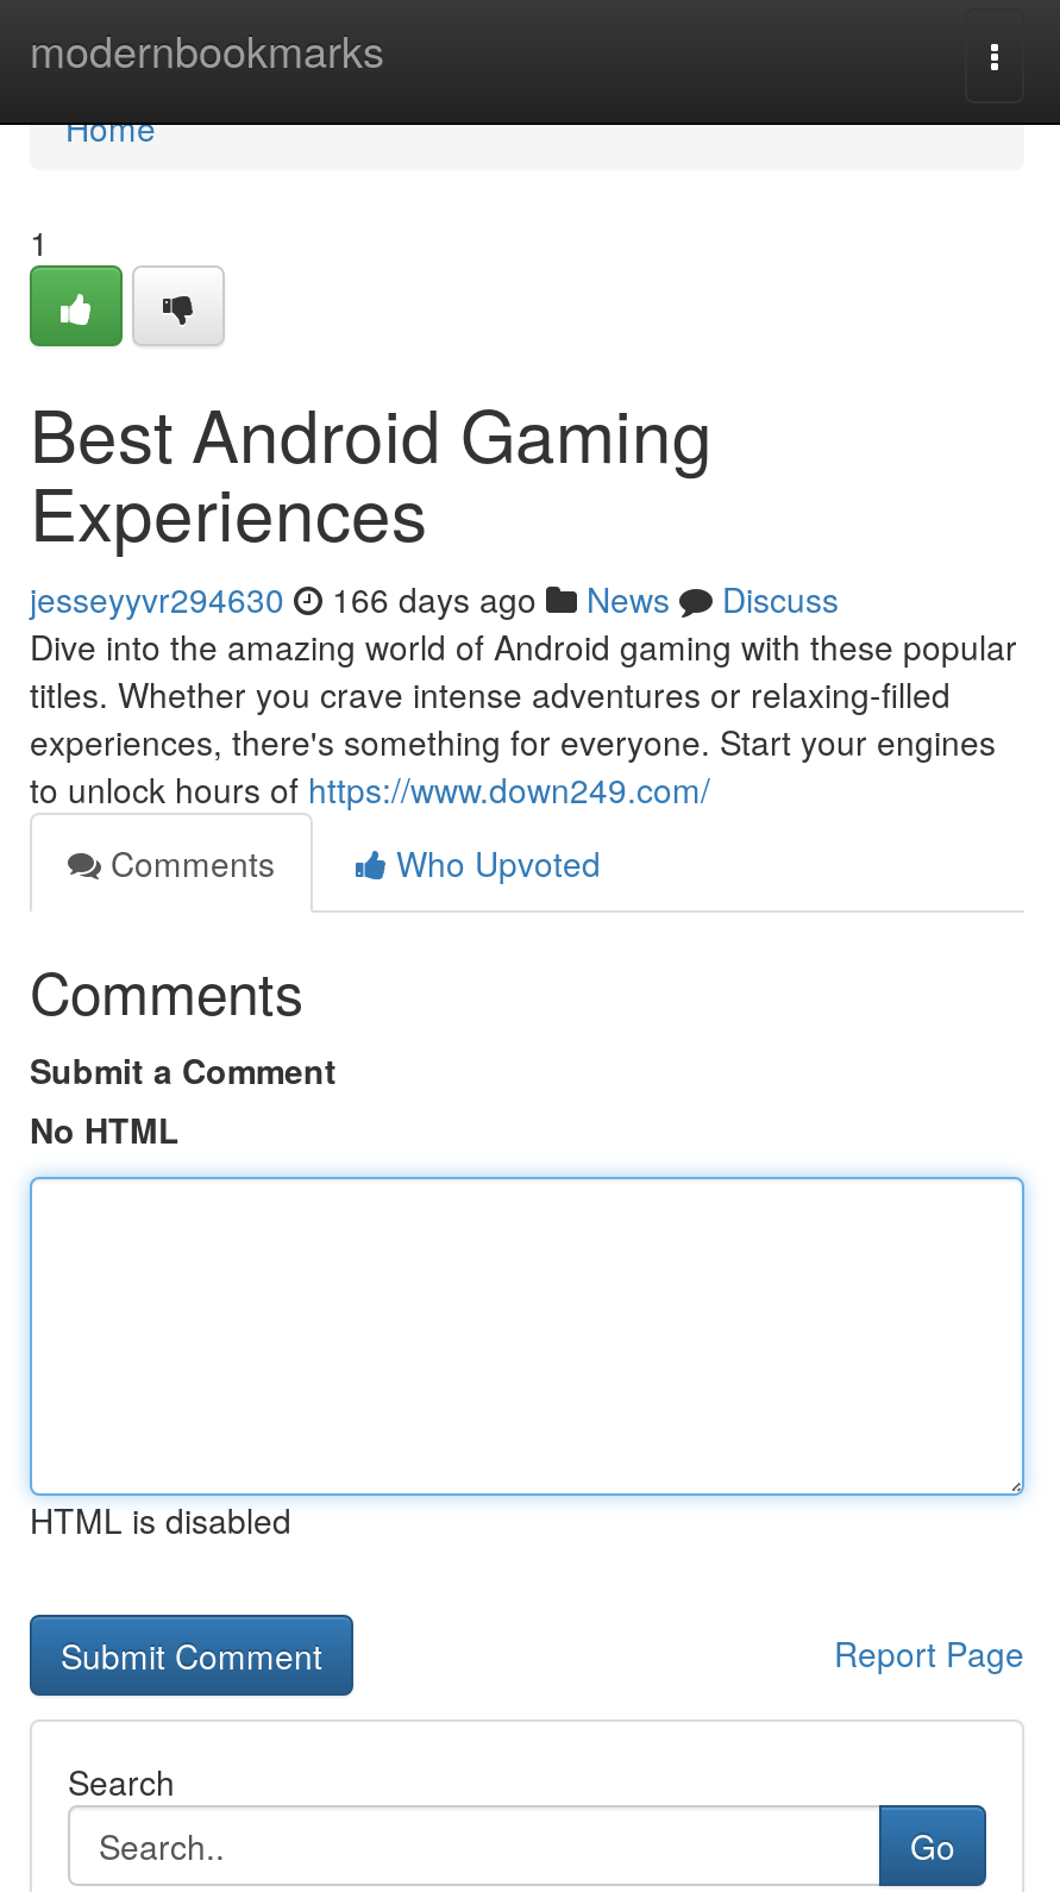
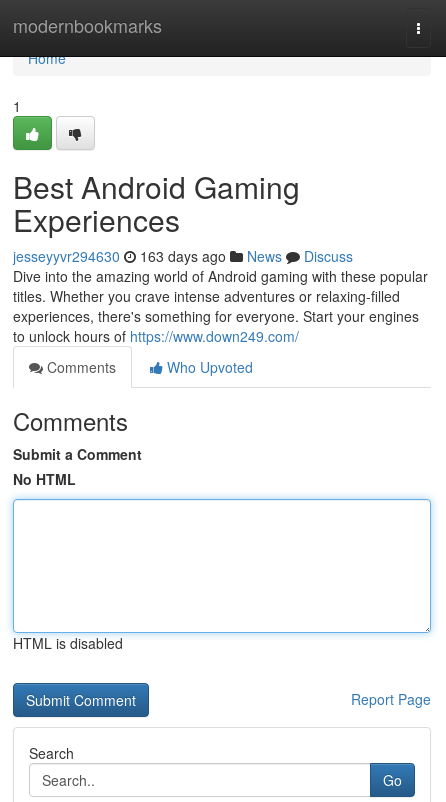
[30,575,839,622] jesseyyvr294630 166 days ago News Discuss -> [13,246,353,266] jesseyyvr294630 163 days ago News Discuss

